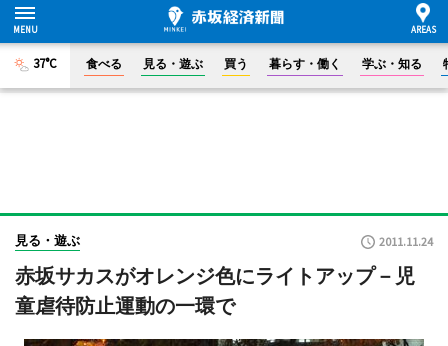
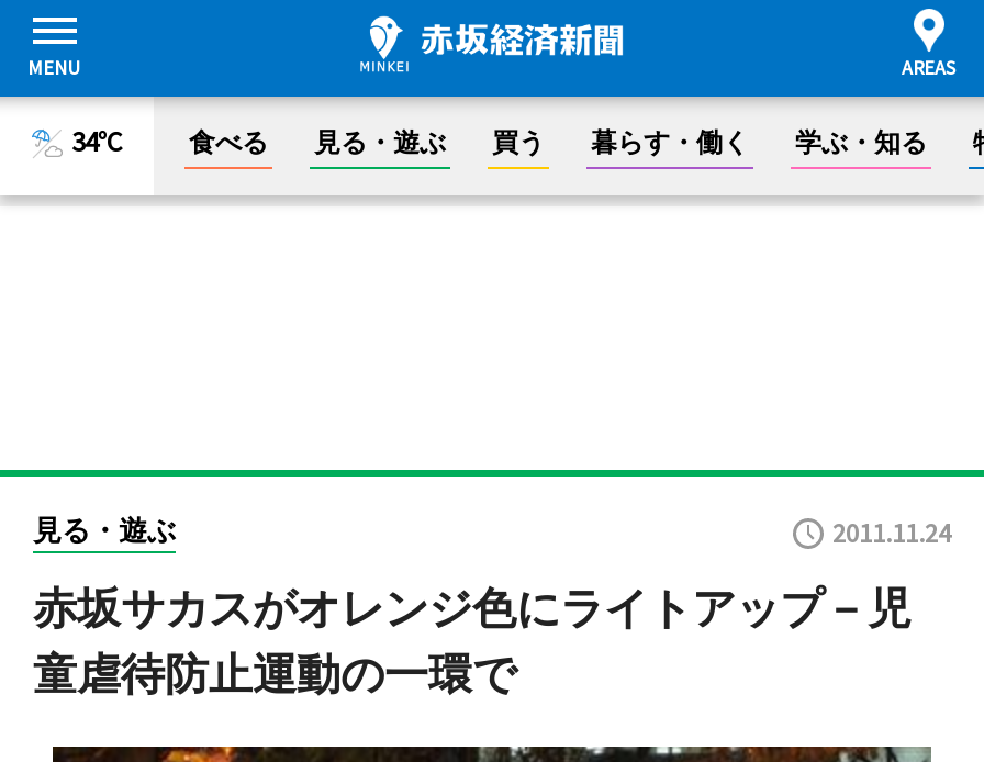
[32,55,56,72] 37°C -> [71,124,124,161] 34°C

